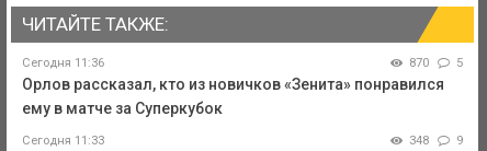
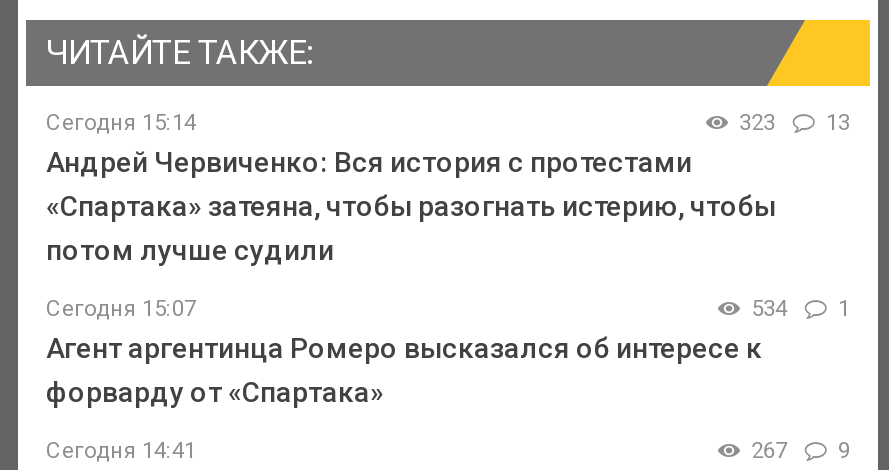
[22,56,463,147] Сегодня 11:36 | 870 | 5 | Орлов рассказал, кто из новичков «Зенита» понравился | ему в матче за Суперкубок | Сегодня 11:33 | 348 -> [46,110,850,463] Сегодня 15:14 | 323 | 13 | Андрей Червиченко: Вся история с протестами | «Спартака» затеяна, чтобы разогнать истерию, чтобы | потом лучше судили | Сегодня 15:07 | 534 | 1 | Агент аргентинца Ромеро высказался об интересе к | форварду от «Спартака» | Сегодня 14:41 | 267

